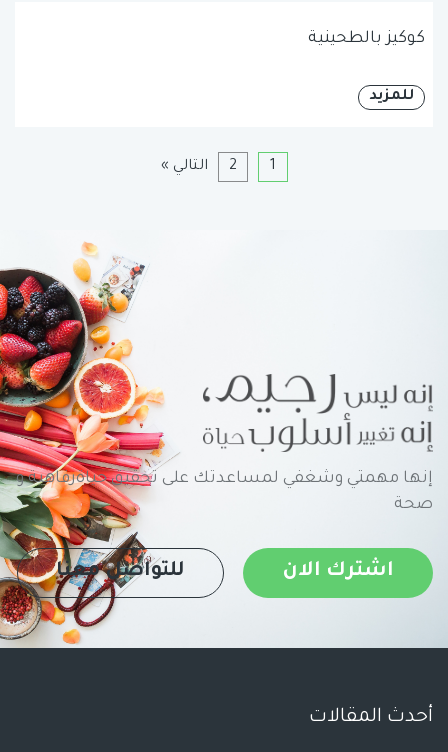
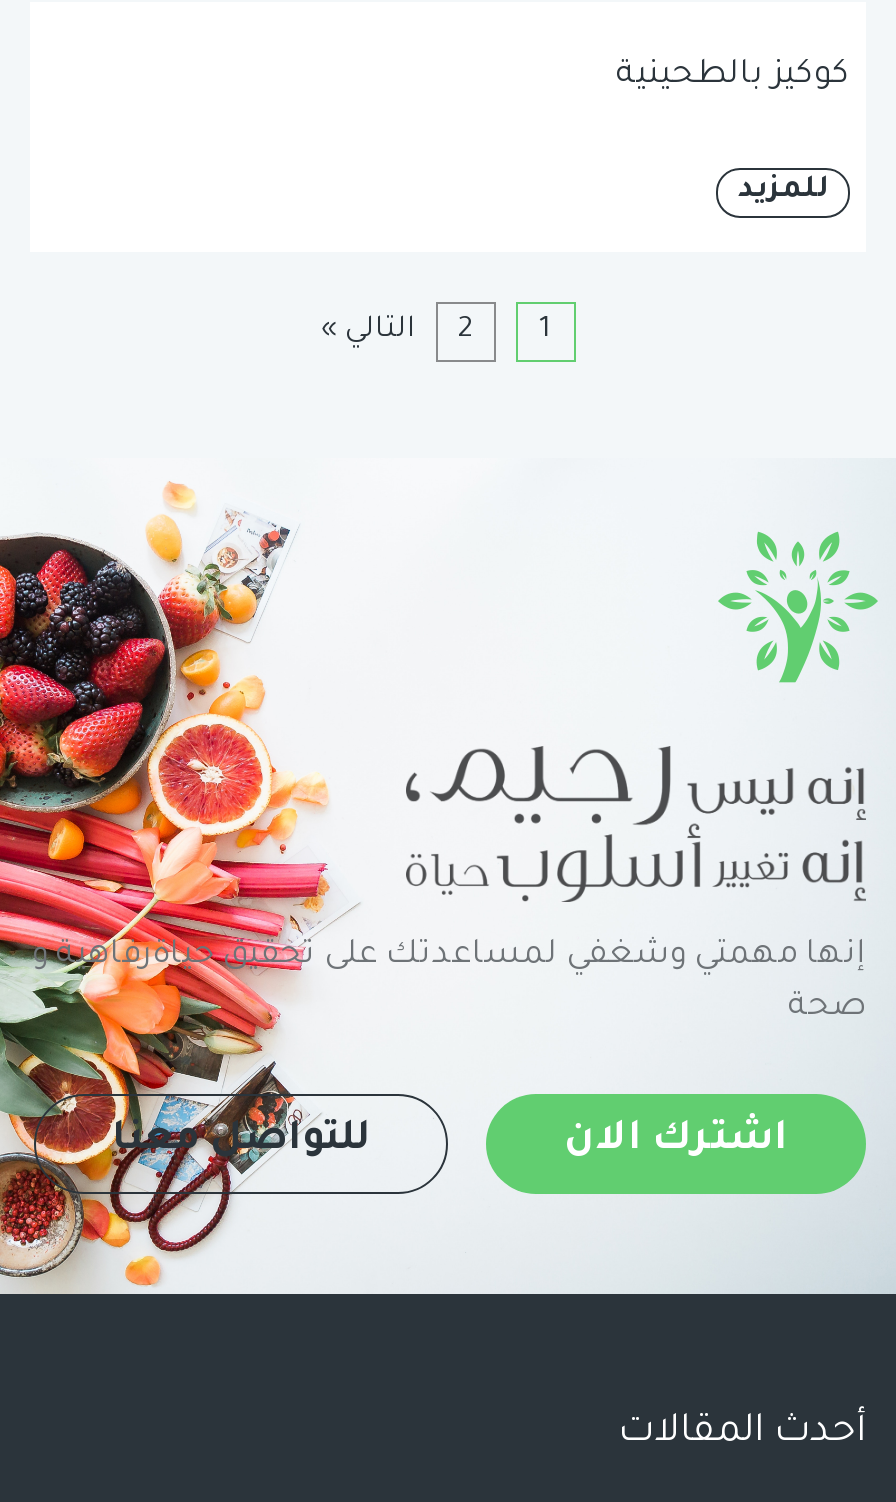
none -> [718,530,878,684] [image]

